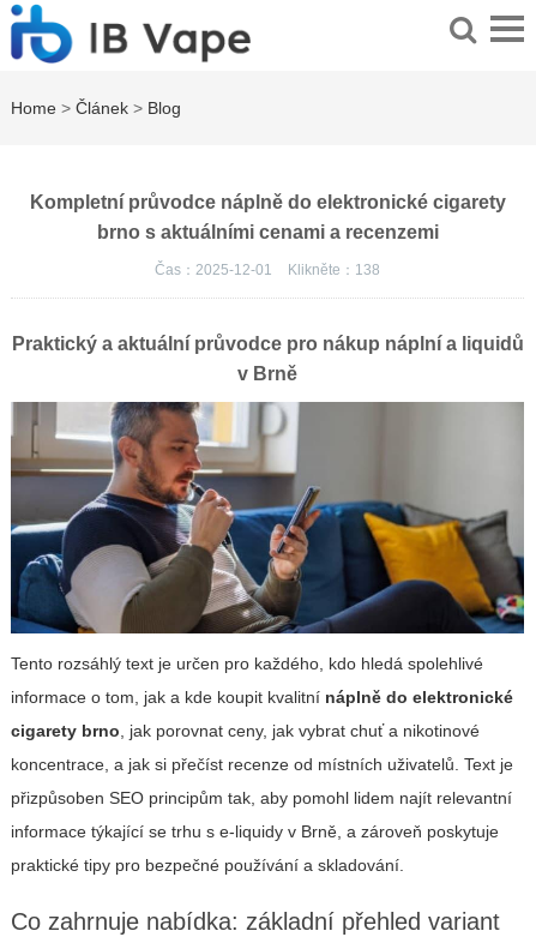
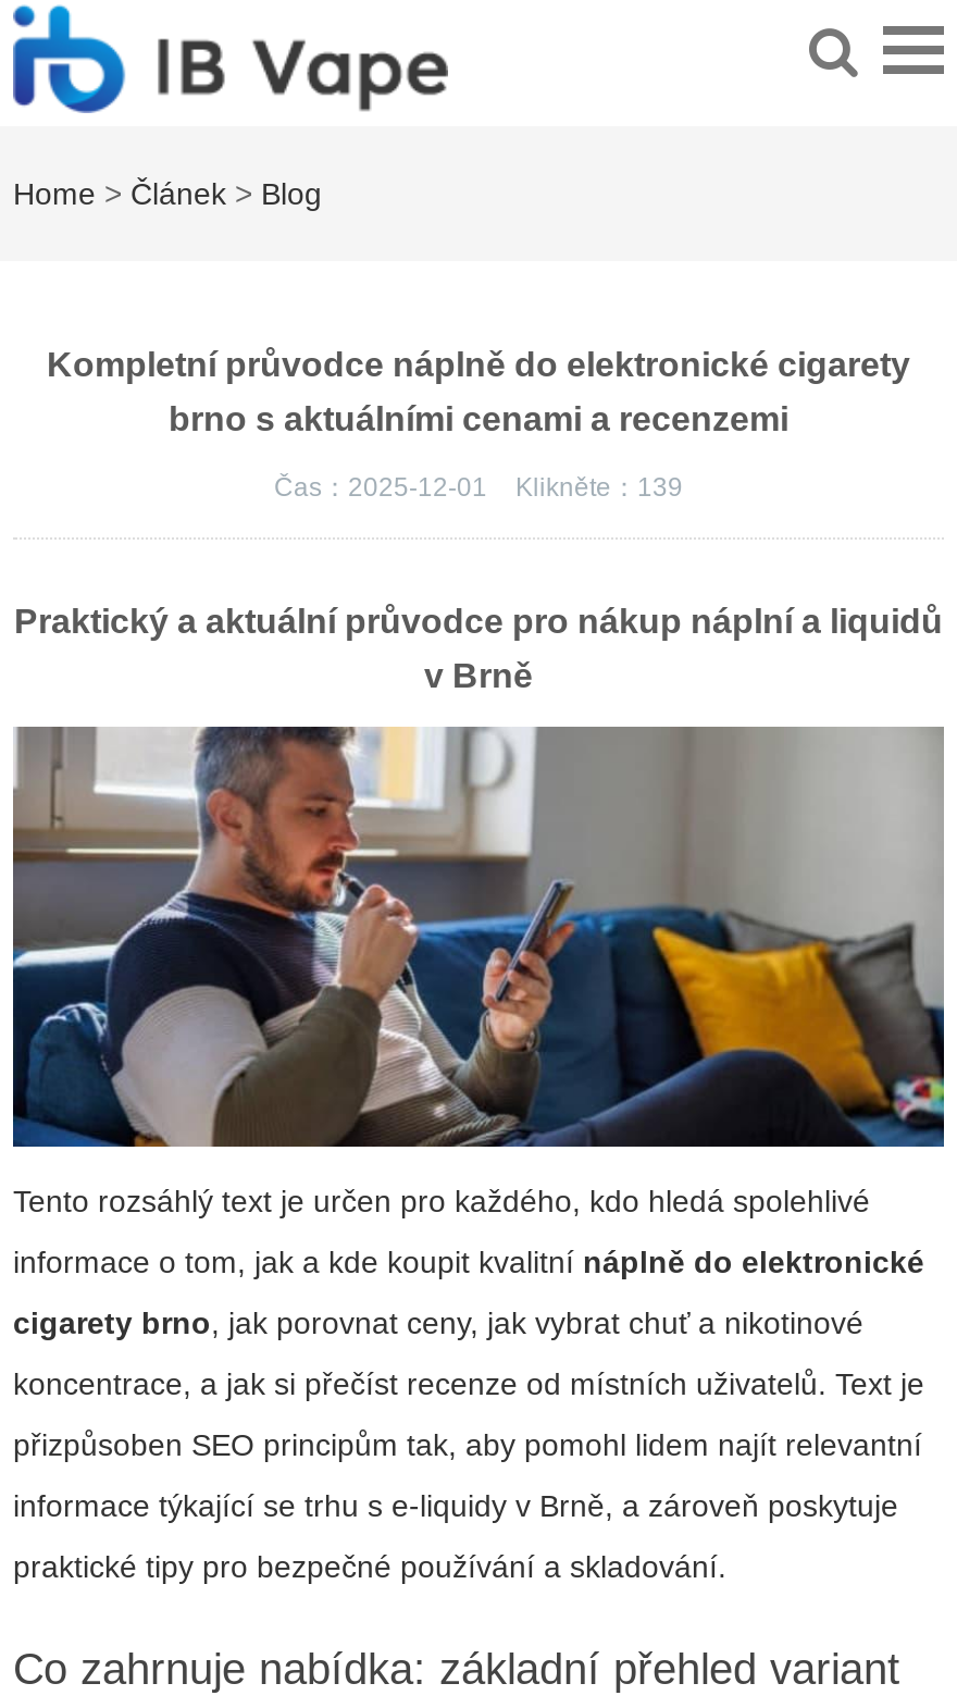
[155,262,380,279] Čas：2025-12-01 Klikněte：138 -> [274,473,683,504] Čas：2025-12-01 Klikněte：139

